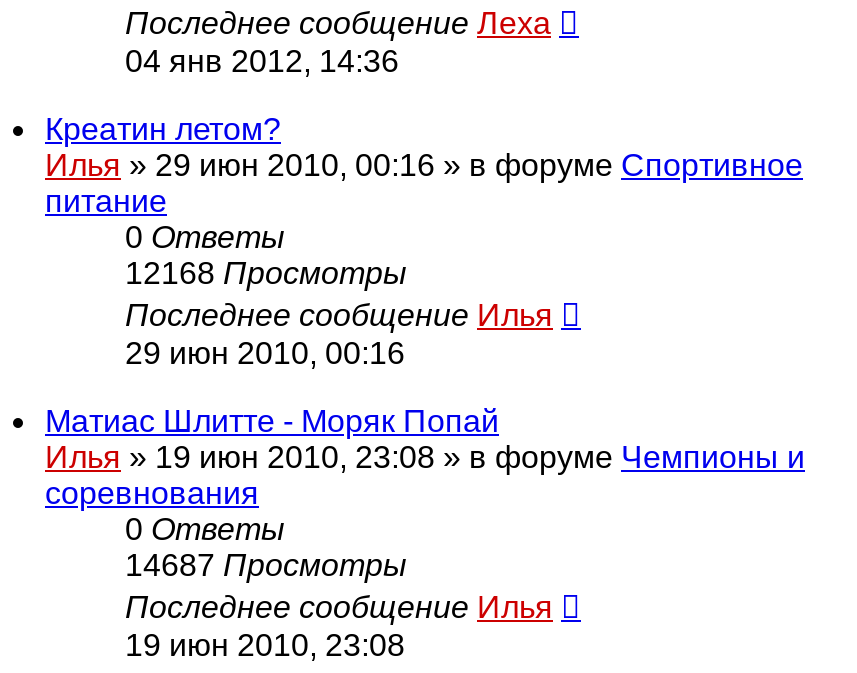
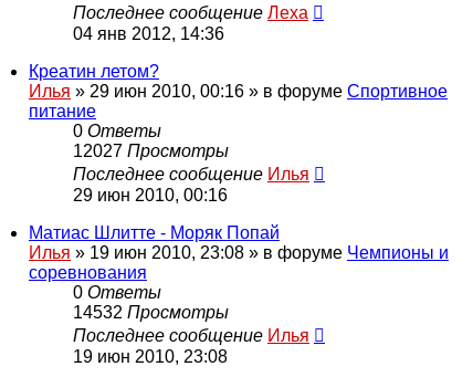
[125,256,407,290] 12168 Просмотры -> [73,141,229,160] 12027 Просмотры
[125,548,407,582] 14687 Просмотры -> [73,303,229,322] 14532 Просмотры

